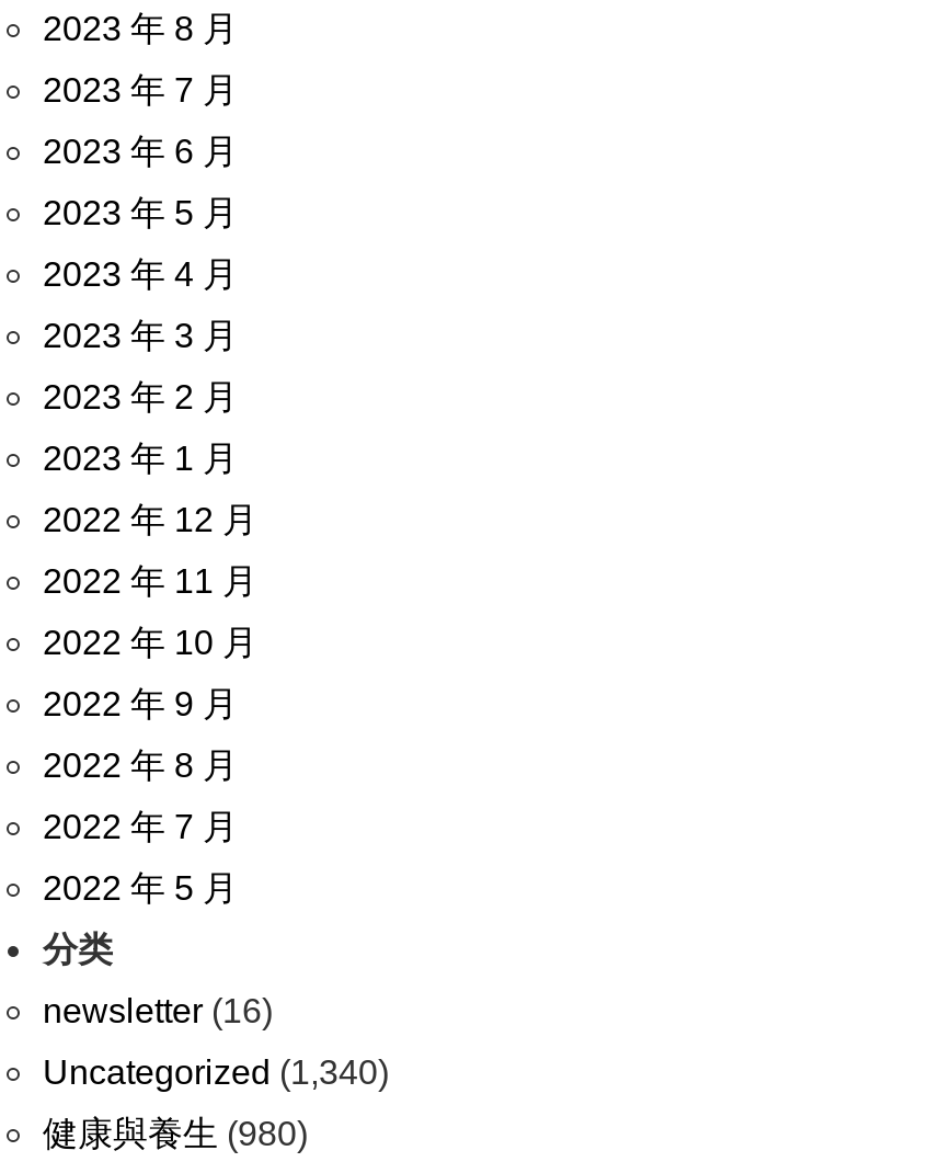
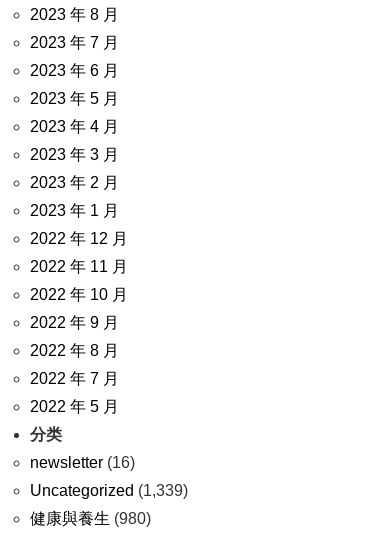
[43,1053,389,1091] Uncategorized (1,340) -> [30,482,188,499] Uncategorized (1,339)

